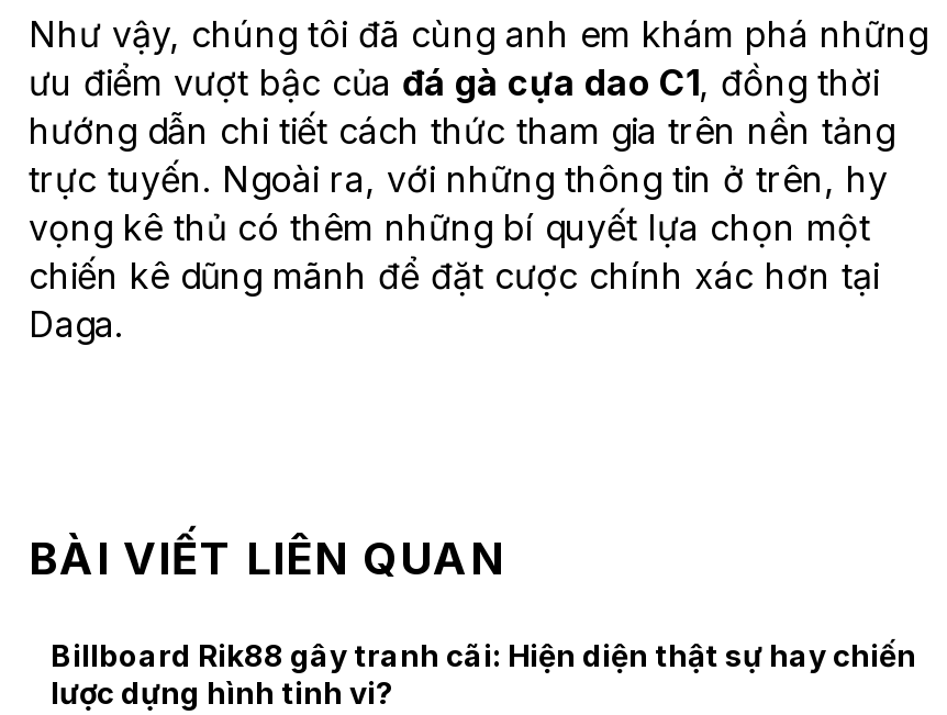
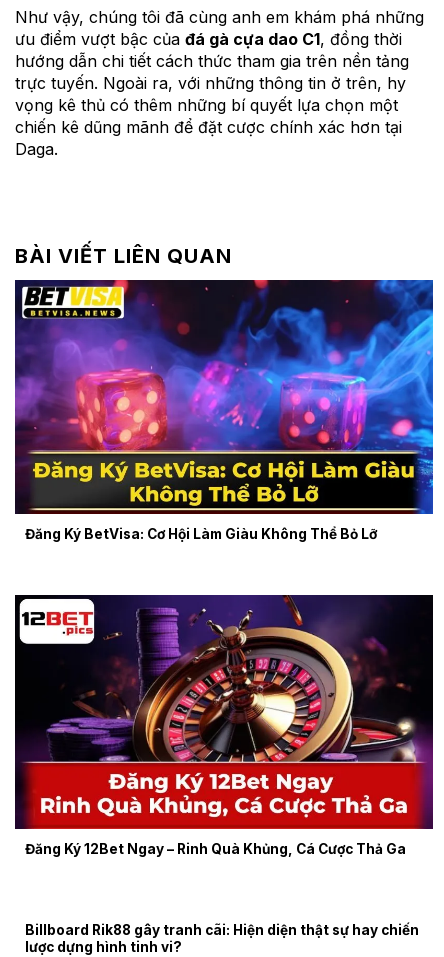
none -> [14,279,434,542] [image] | Đăng Ký BetVisa: Cơ Hội Làm Giàu Không Thể Bỏ Lỡ
none -> [14,594,434,857] [image] | Đăng Ký 12Bet Ngay – Rinh Quà Khủng, Cá Cược Thả Ga

